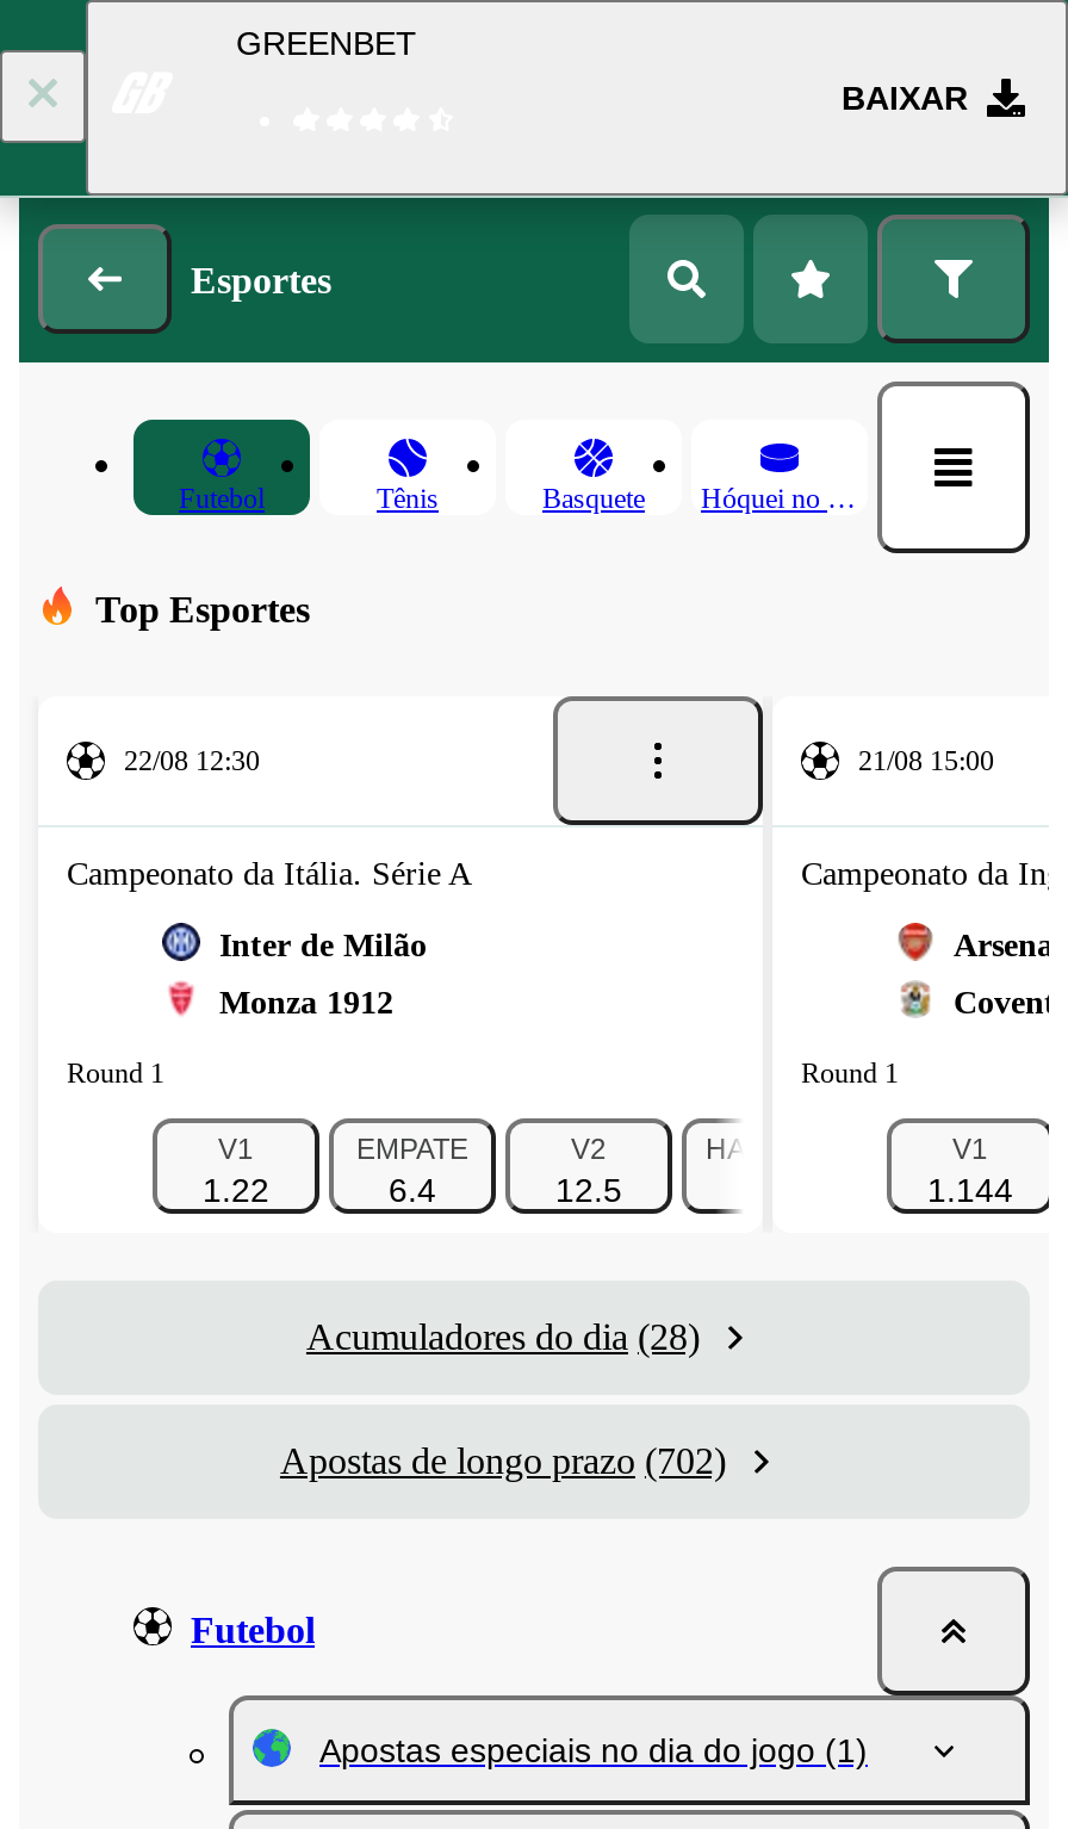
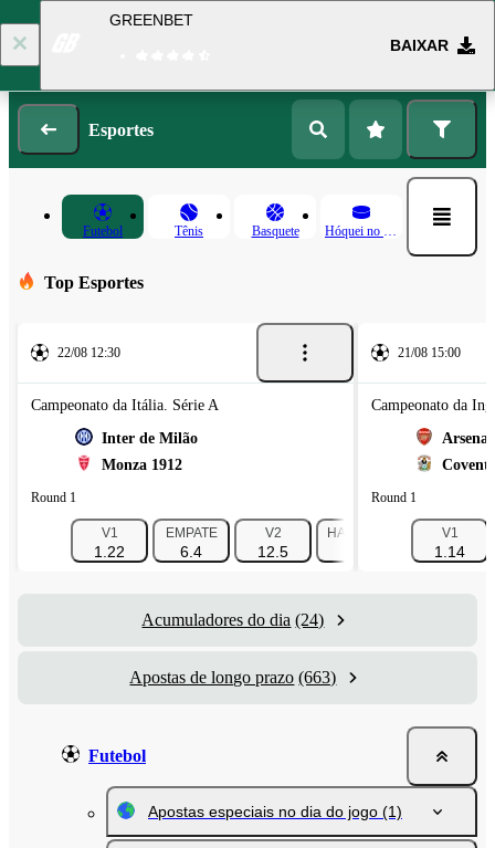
[927,1171,1013,1209] 1.144 -> [434,543,465,561] 1.14
[306,1316,700,1357] Acumuladores do dia (28) -> [142,610,324,629] Acumuladores do dia (24)
[280,1440,726,1481] Apostas de longo prazo (702) -> [130,668,336,687] Apostas de longo prazo (663)

